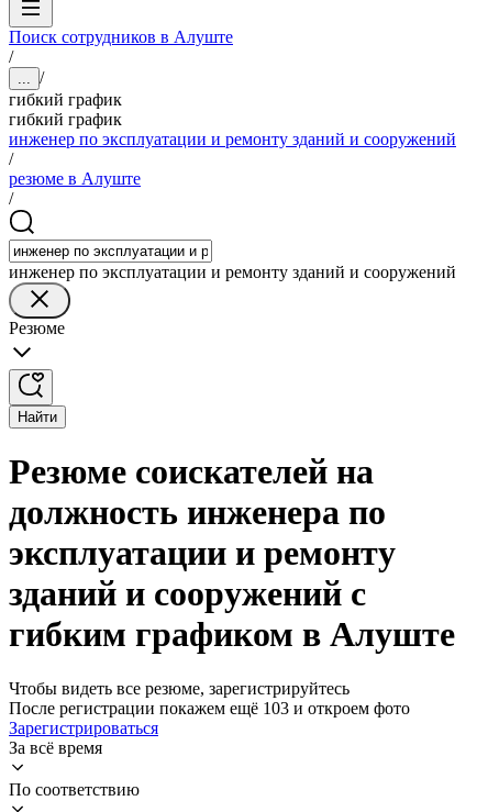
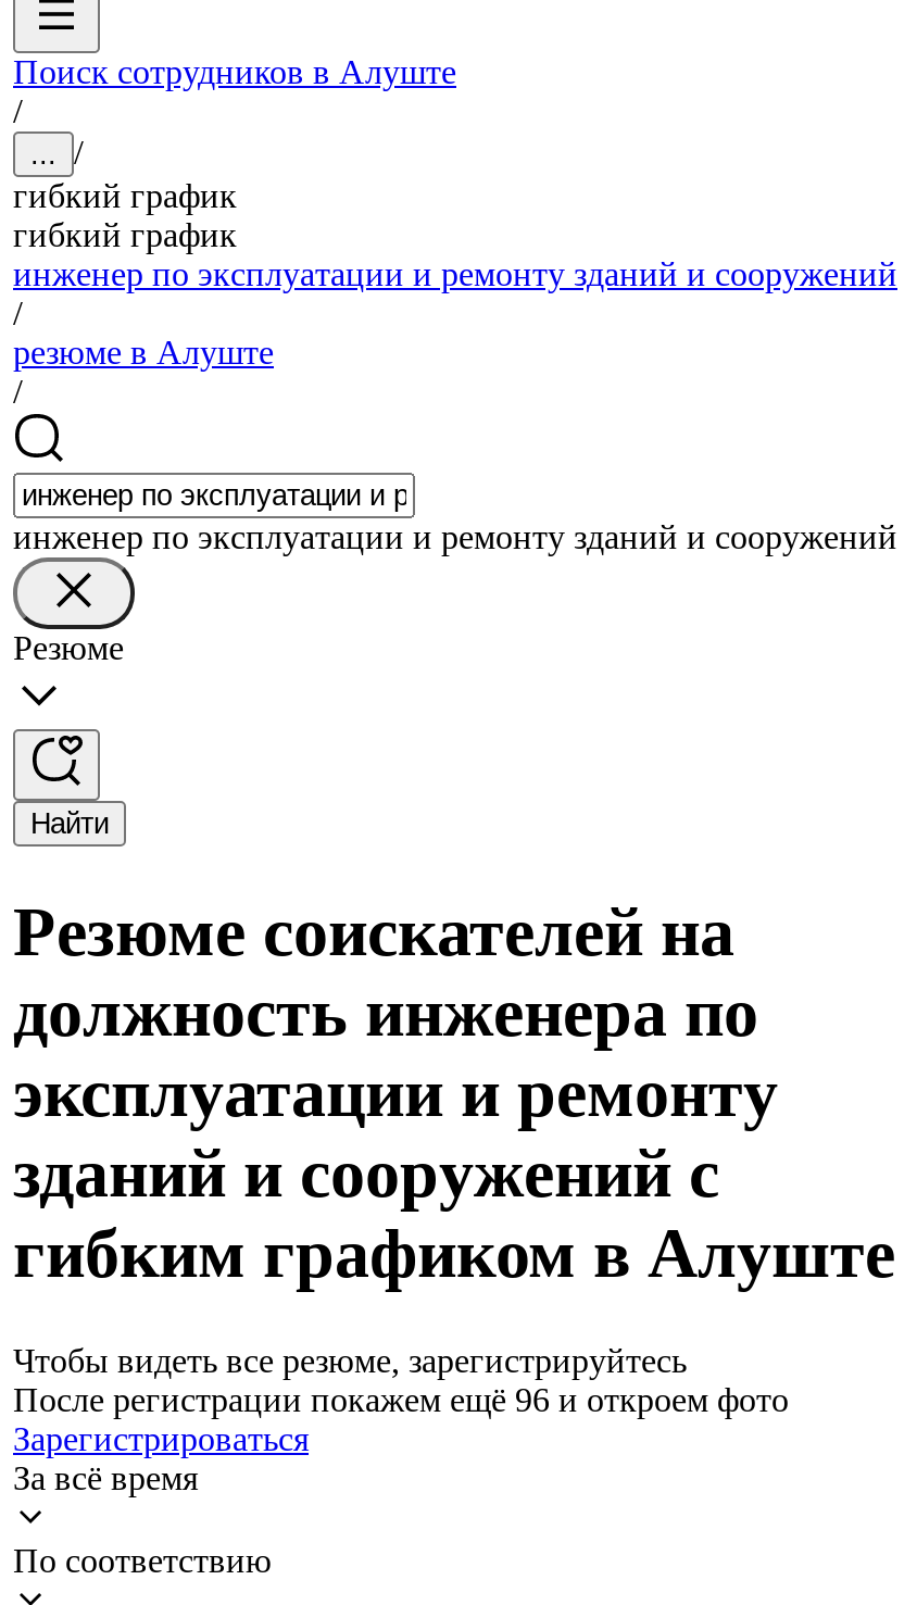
[9,699,410,717] После регистрации покажем ещё 103 и откроем фото -> [13,1381,789,1418] После регистрации покажем ещё 96 и откроем фото

